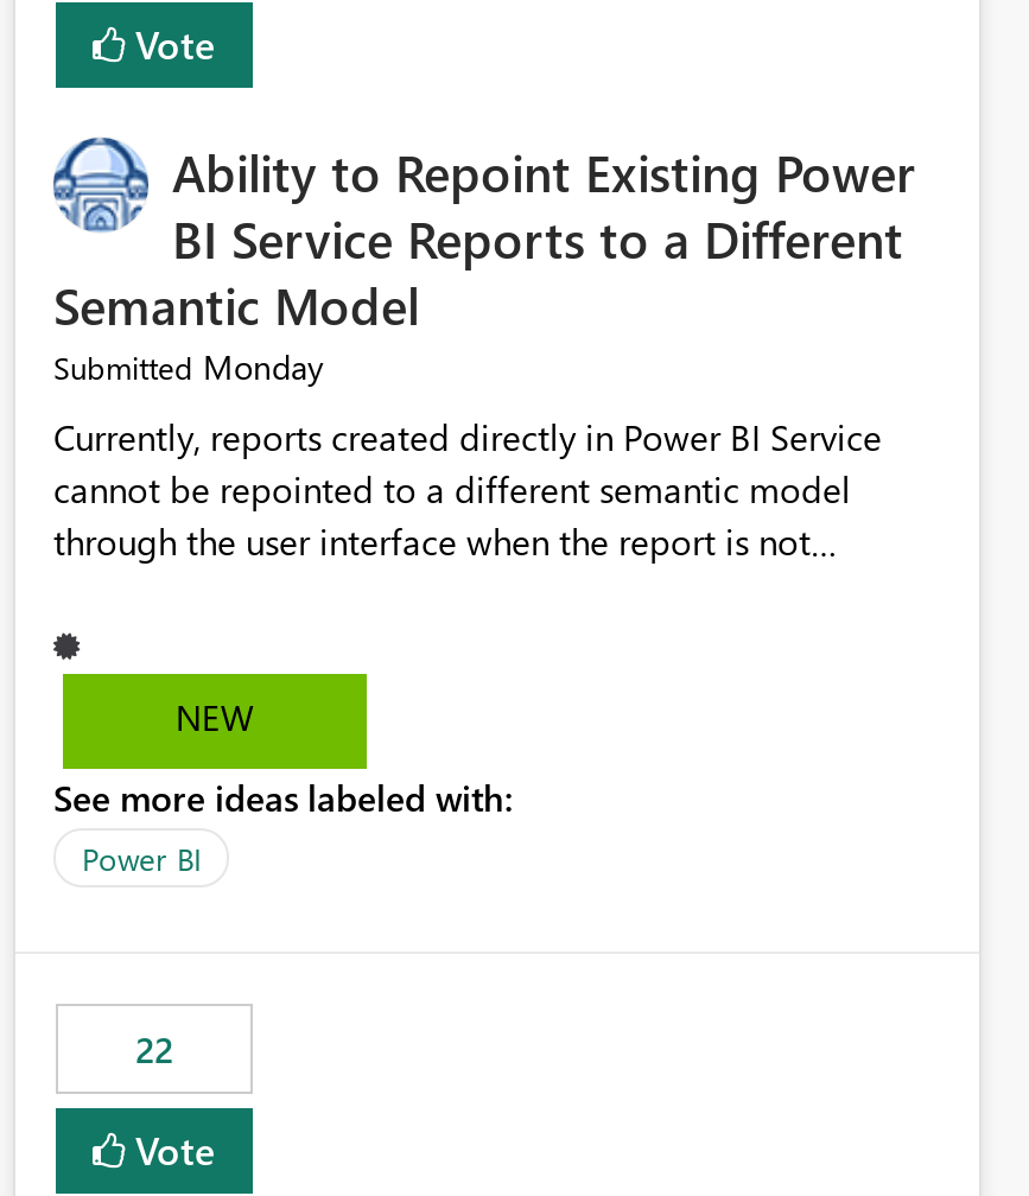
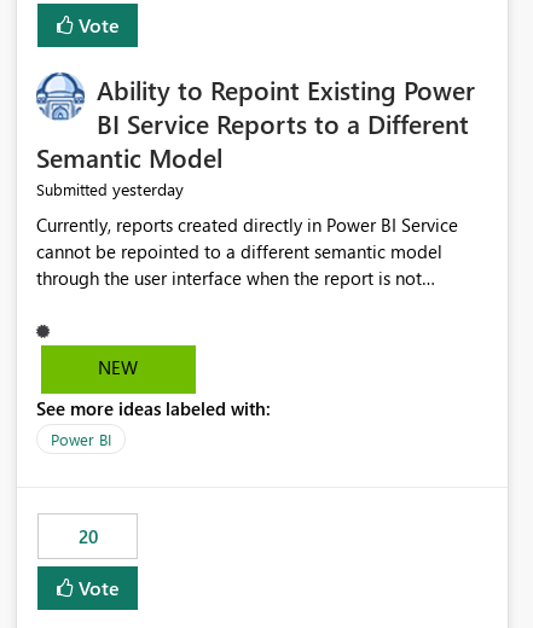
[53,345,324,390] Submitted Monday -> [36,178,184,201] Submitted yesterday
[135,1026,173,1074] 22 -> [78,525,97,549] 20

